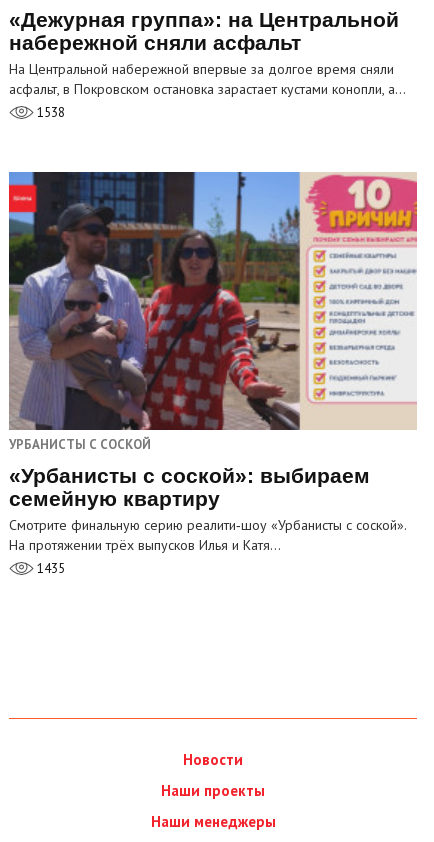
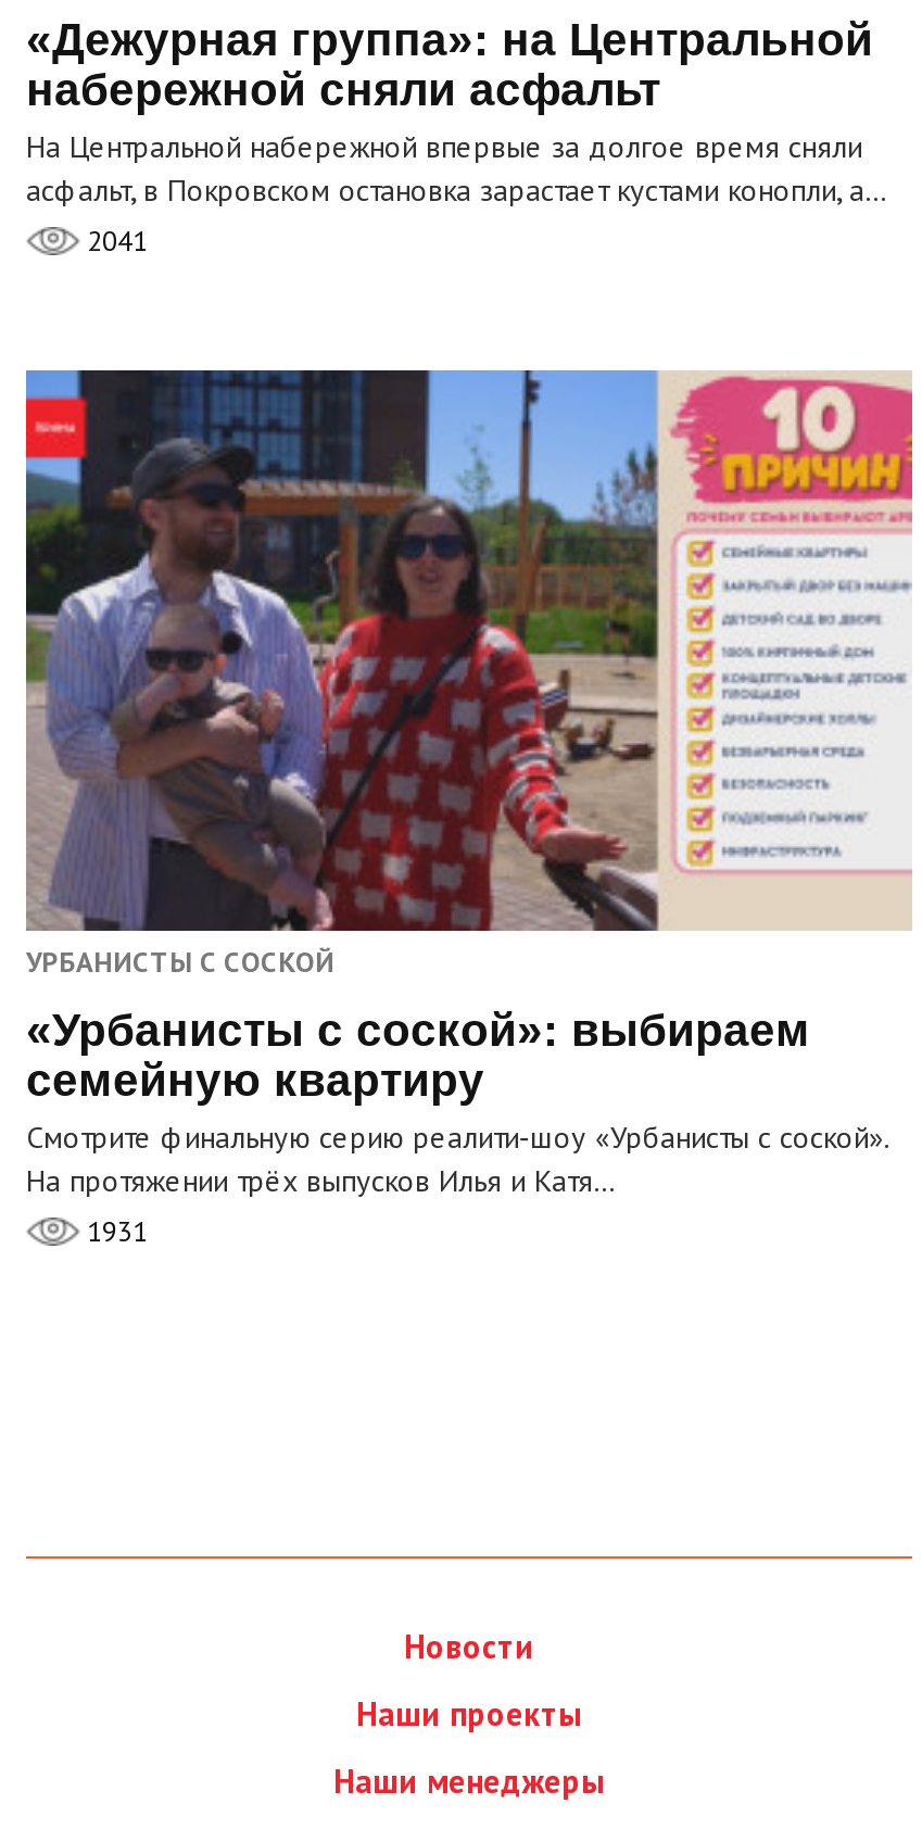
[34,104,65,121] 1538 -> [80,223,148,260] 2041
[34,560,65,577] 1435 -> [80,1213,148,1250] 1931

